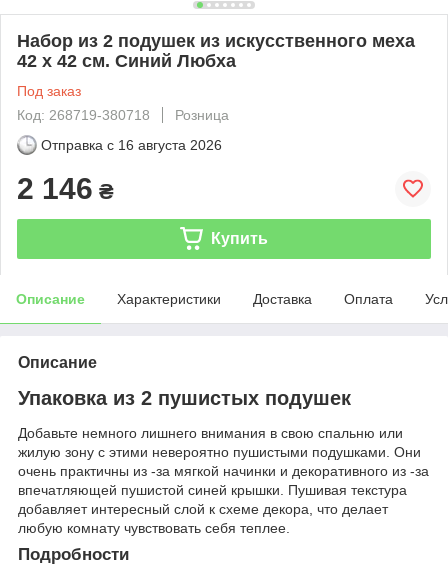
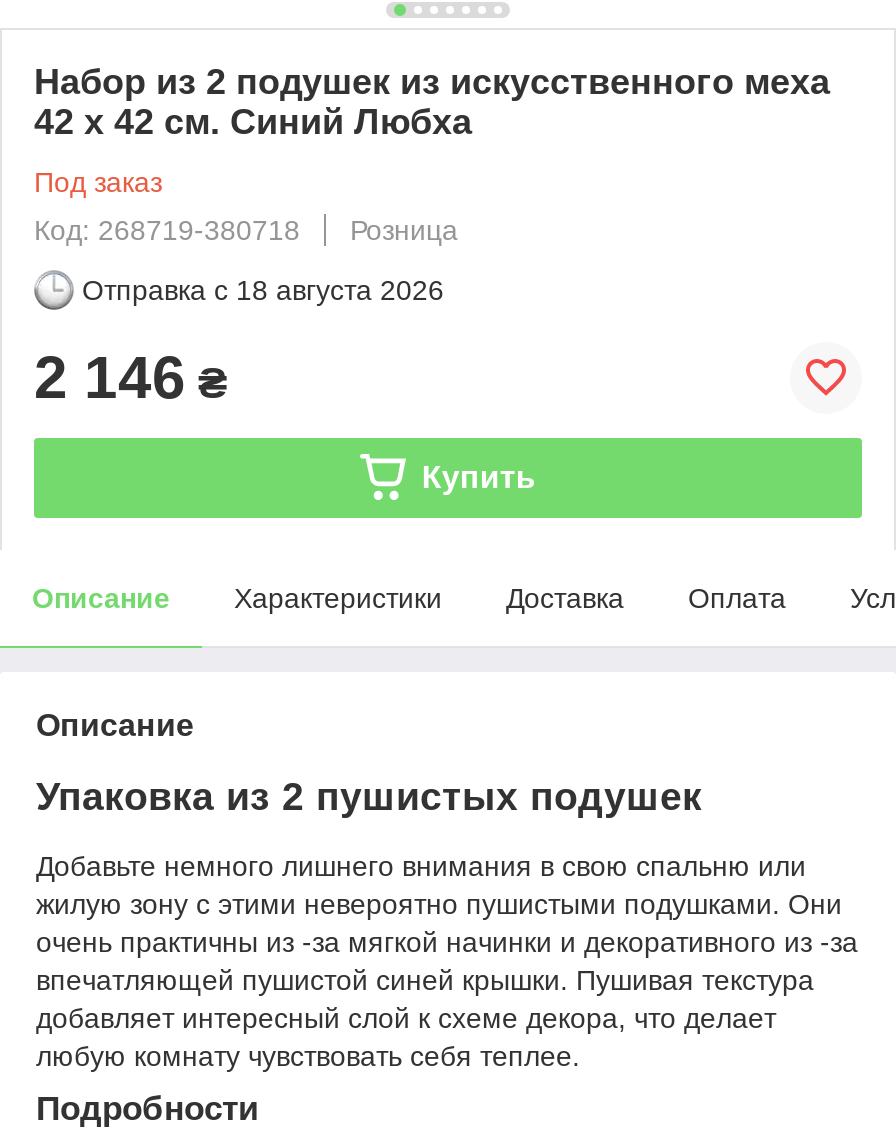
[41,137,222,153] Отправка с 16 августа 2026 -> [82,274,444,306] Отправка с 18 августа 2026

